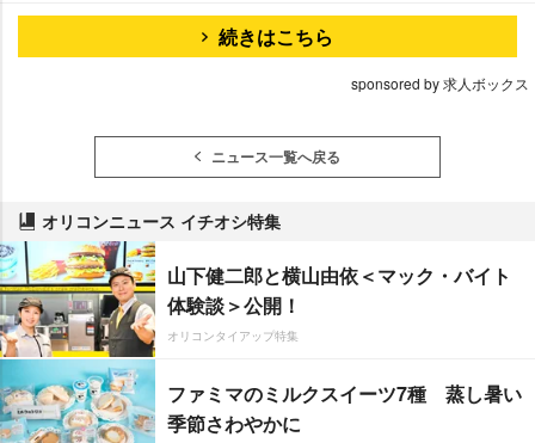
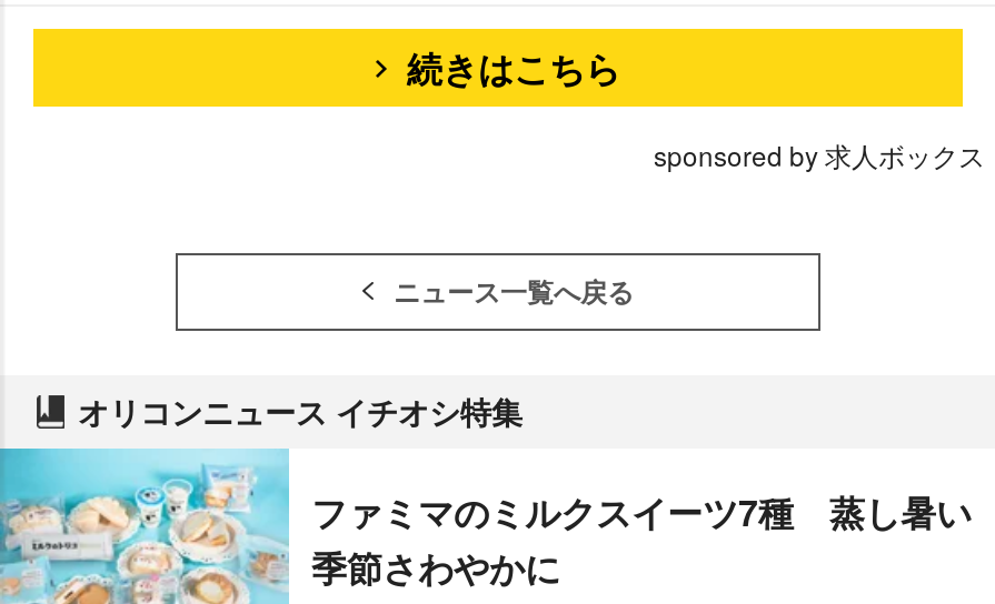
[4,240,511,358] [image] | 山下健二郎と横山由依＜マック・バイト | 体験談＞公開！ | オリコンタイアップ特集 -> none

